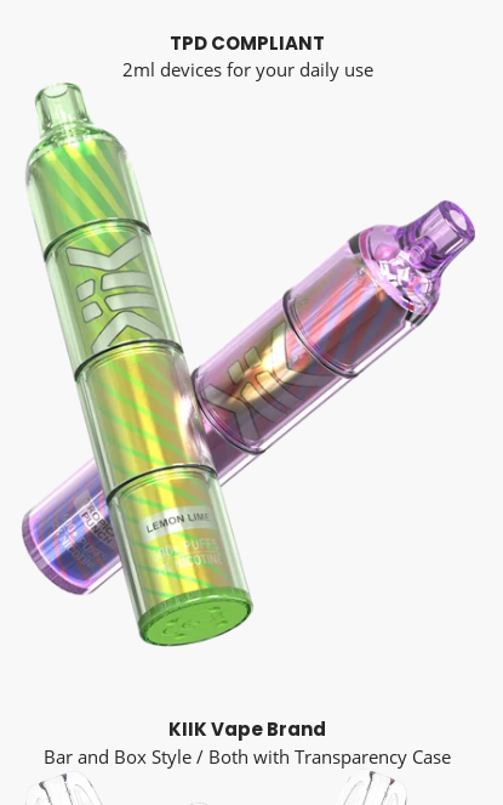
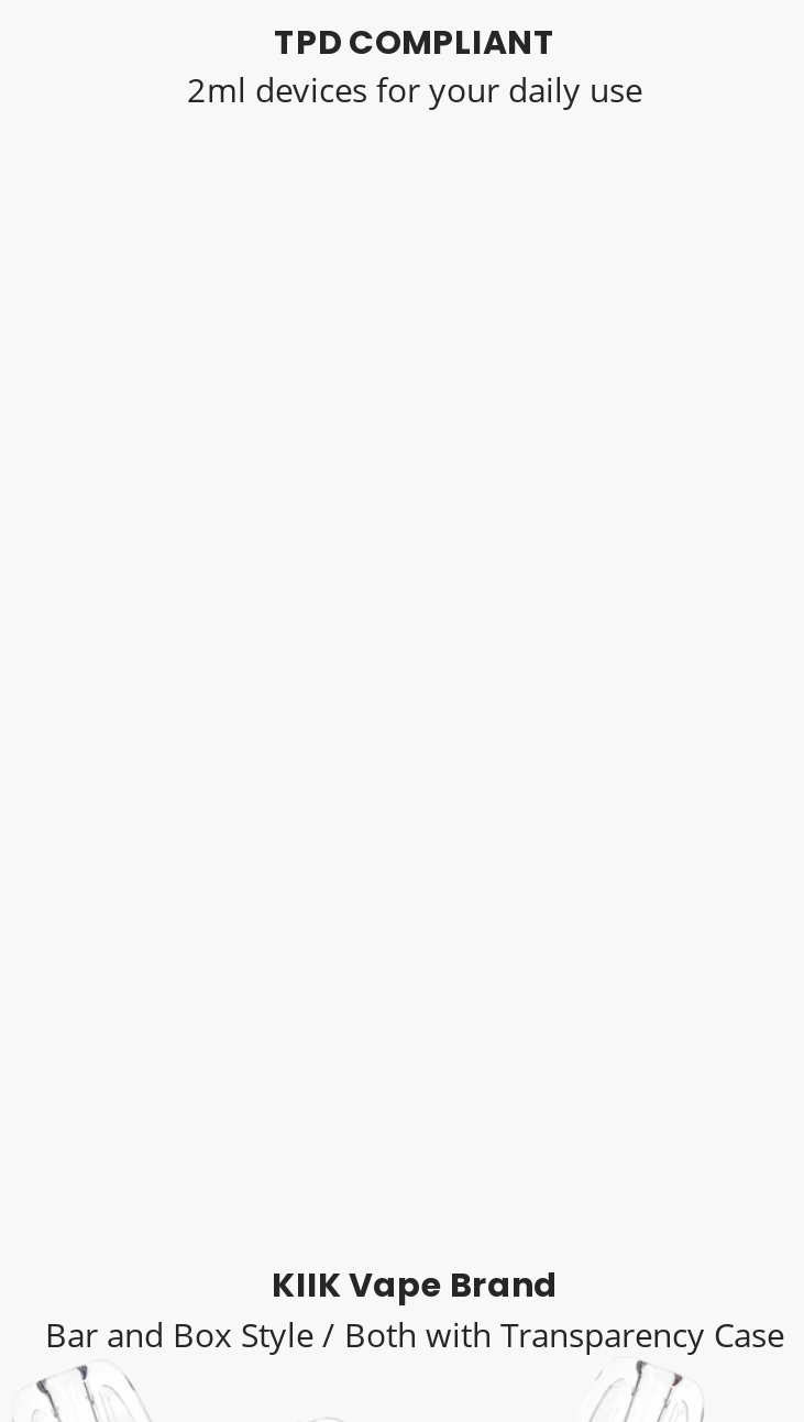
[21,81,476,647] [image] -> none

